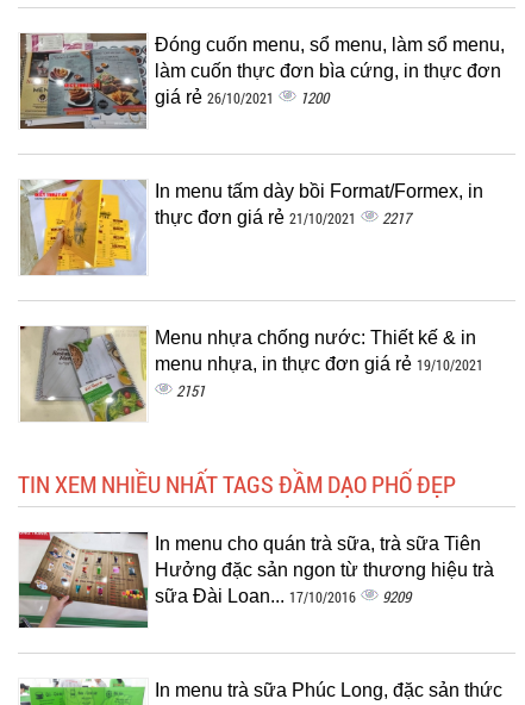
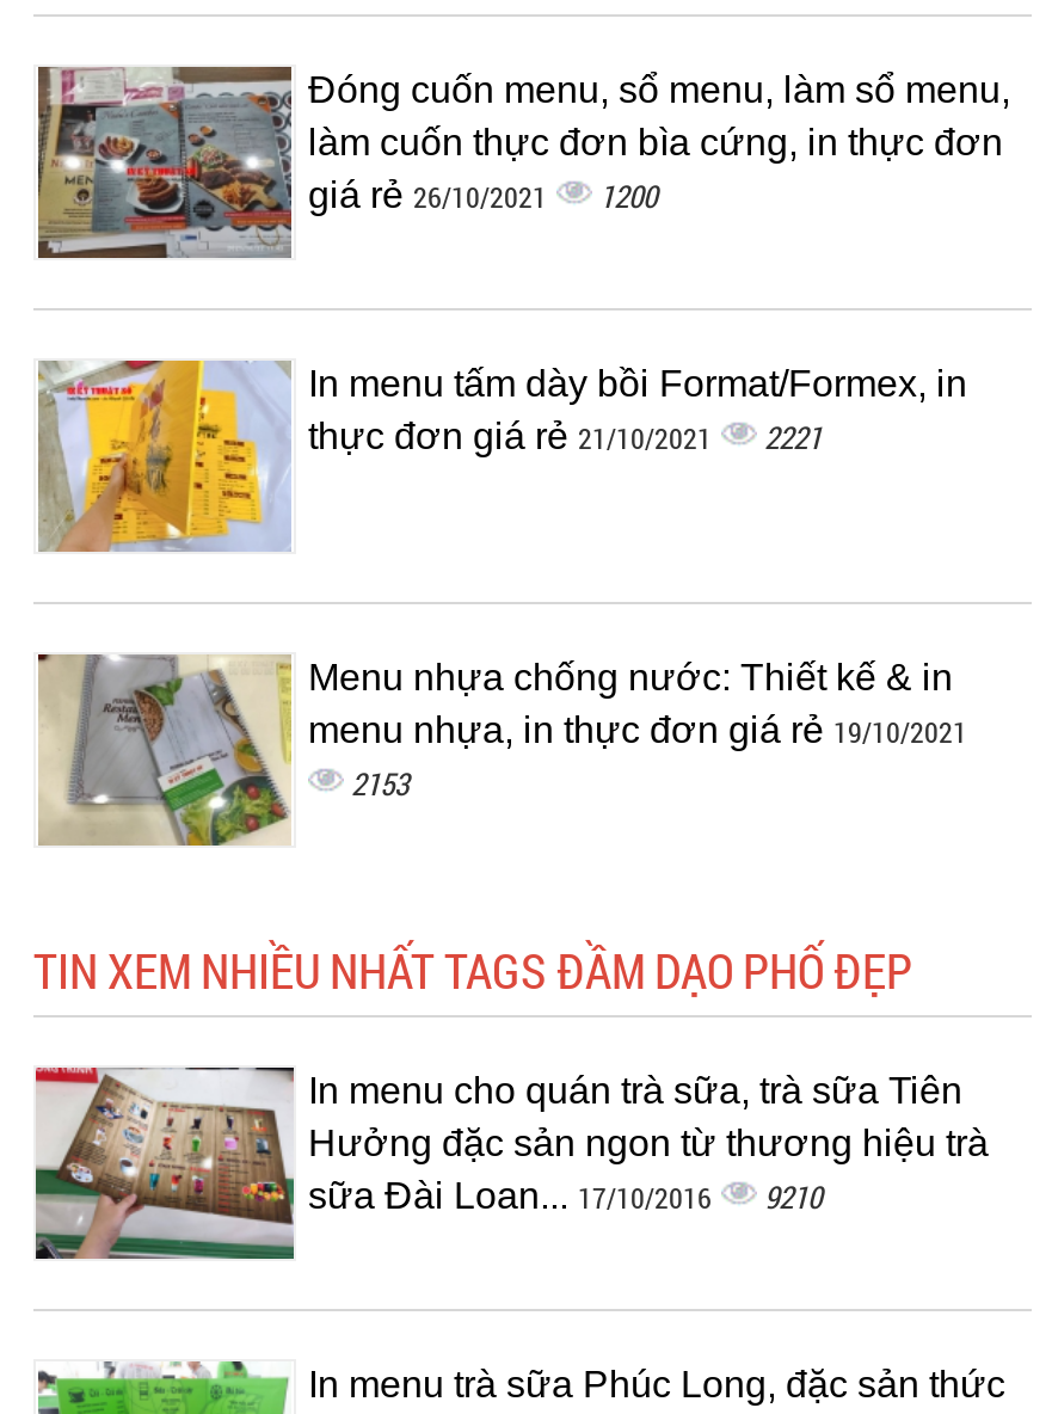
[155,207,411,229] thực đơn giá rẻ 21/10/2021 2217 -> [308,416,822,459] thực đơn giá rẻ 21/10/2021 2221
[176,380,205,401] 2151 -> [351,762,408,805] 2153
[155,586,411,607] sữa Đài Loan... 17/10/2016 9209 -> [308,1175,822,1218] sữa Đài Loan... 17/10/2016 9210

